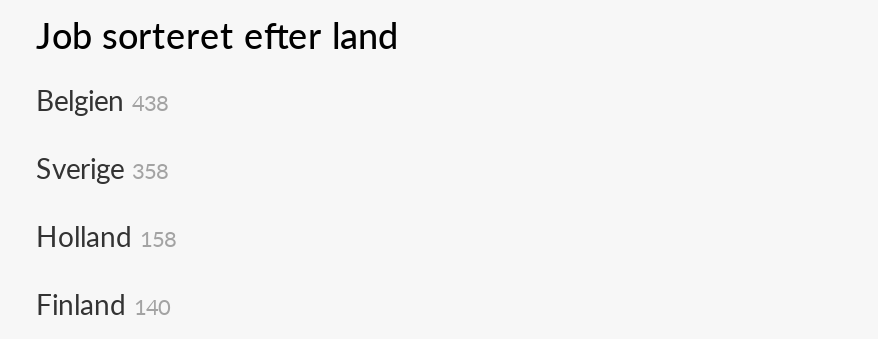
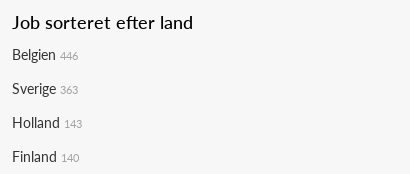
[36,79,168,119] Belgien 438 -> [12,44,78,64] Belgien 446
[36,147,168,187] Sverige 358 -> [12,78,78,98] Sverige 363
[36,215,176,255] Holland 158 -> [12,112,82,132] Holland 143

